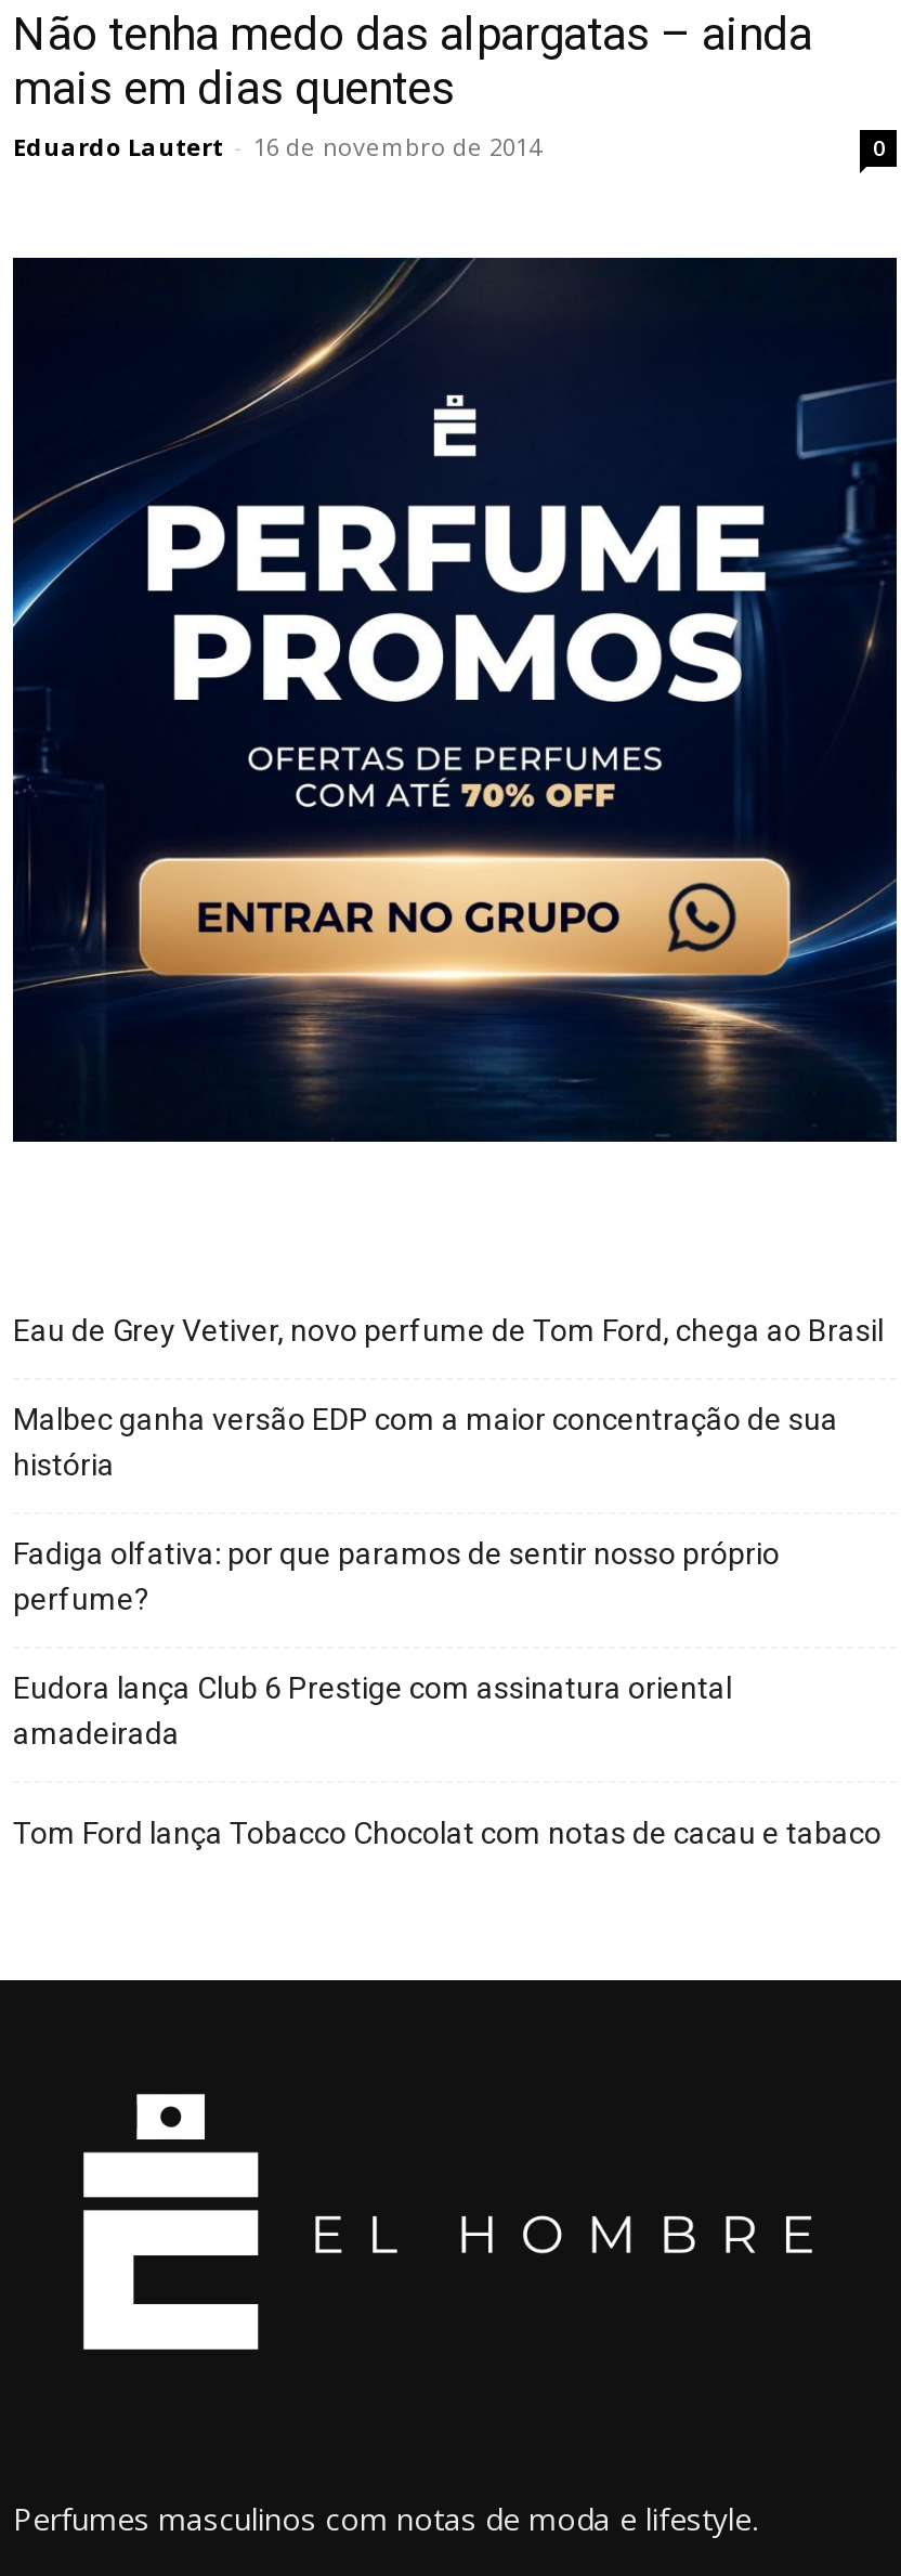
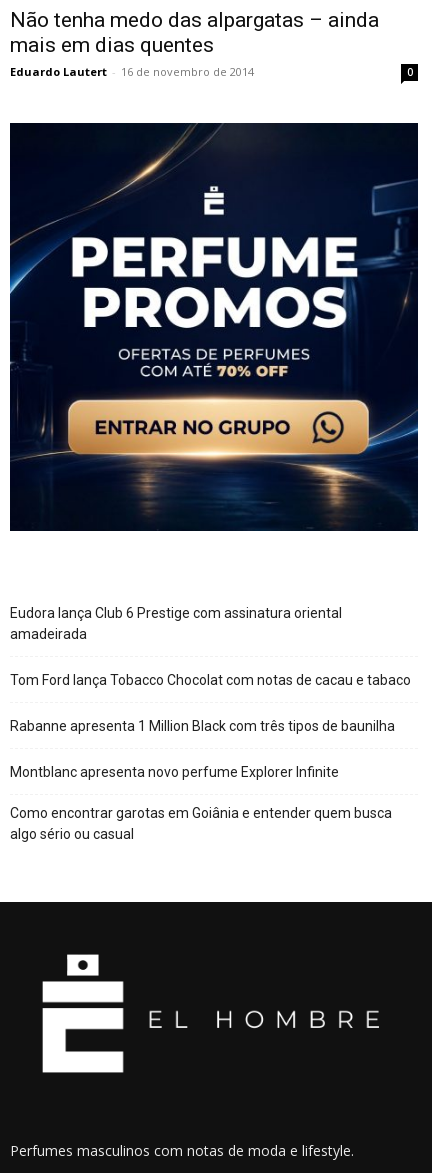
[13,1314,884,1617] Eau de Grey Vetiver, novo perfume de Tom Ford, chega ao Brasil | Malbec ganha versão EDP com a maior concentração de sua | história | Fadiga olfativa: por que paramos de sentir nosso próprio | perfume? -> none
moved [13,1671,882,1851] -> [10,605,411,688]: Eudora lança Club 6 Prestige com assinatura oriental | amadeirada | Tom Ford lança Tobacco Chocolat com notas de cacau e tabaco
none -> [10,718,395,842] Rabanne apresenta 1 Million Black com três tipos de baunilha | Montblanc apresenta novo perfume Explorer Infinite | Como encontrar garotas em Goiânia e entender quem busca | algo sério ou casual

